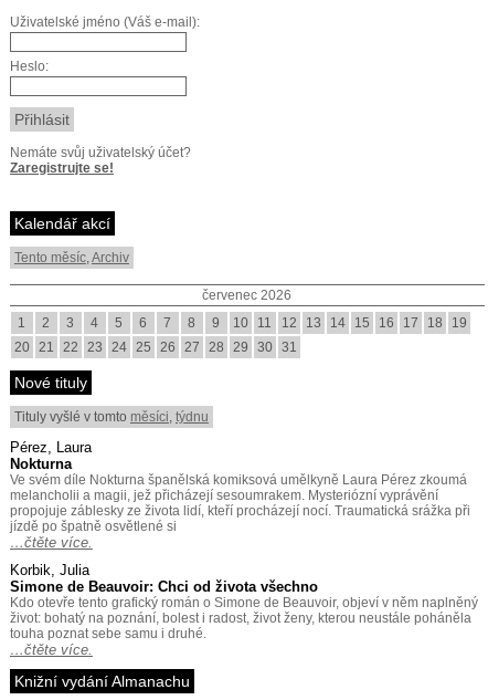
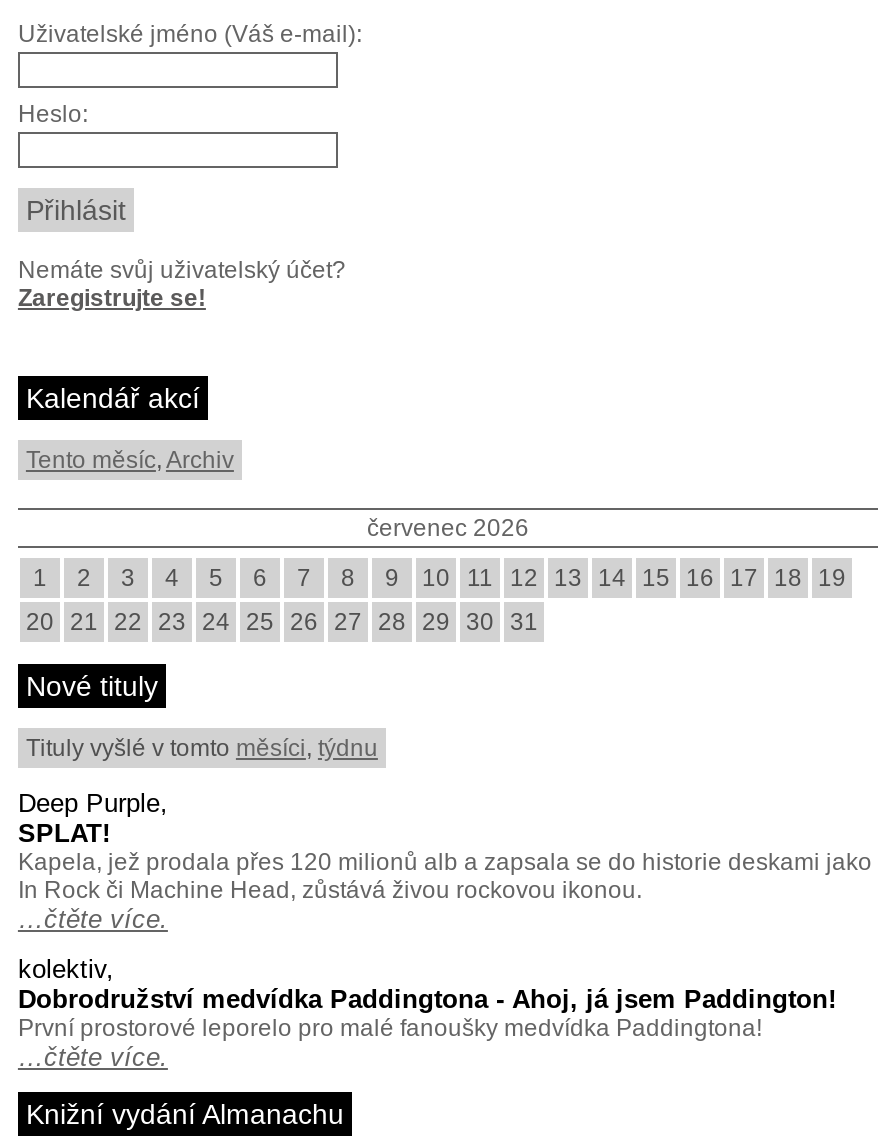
[10,439,470,534] Pérez, Laura | Nokturna | Ve svém díle Nokturna španělská komiksová umělkyně Laura Pérez zkoumá | melancholii a magii, jež přicházejí sesoumrakem. Mysteriózní vyprávění | propojuje záblesky ze života lidí, kteří procházejí nocí. Traumatická srážka při | jízdě po špatně osvětlené si -> [18,788,872,904] Deep Purple, | SPLAT! | Kapela, jež prodala přes 120 milionů alb a zapsala se do historie deskami jako | In Rock či Machine Head, zůstává živou rockovou ikonou.
[10,562,478,641] Korbik, Julia | Simone de Beauvoir: Chci od života všechno | Kdo otevře tento grafický román o Simone de Beauvoir, objeví v něm naplněný | život: bohatý na poznání, bolest i radost, život ženy, kterou neustále poháněla | touha poznat sebe samu i druhé. -> [18,954,836,1042] kolektiv, | Dobrodružství medvídka Paddingtona - Ahoj, já jsem Paddington! | První prostorové leporelo pro malé fanoušky medvídka Paddingtona!

